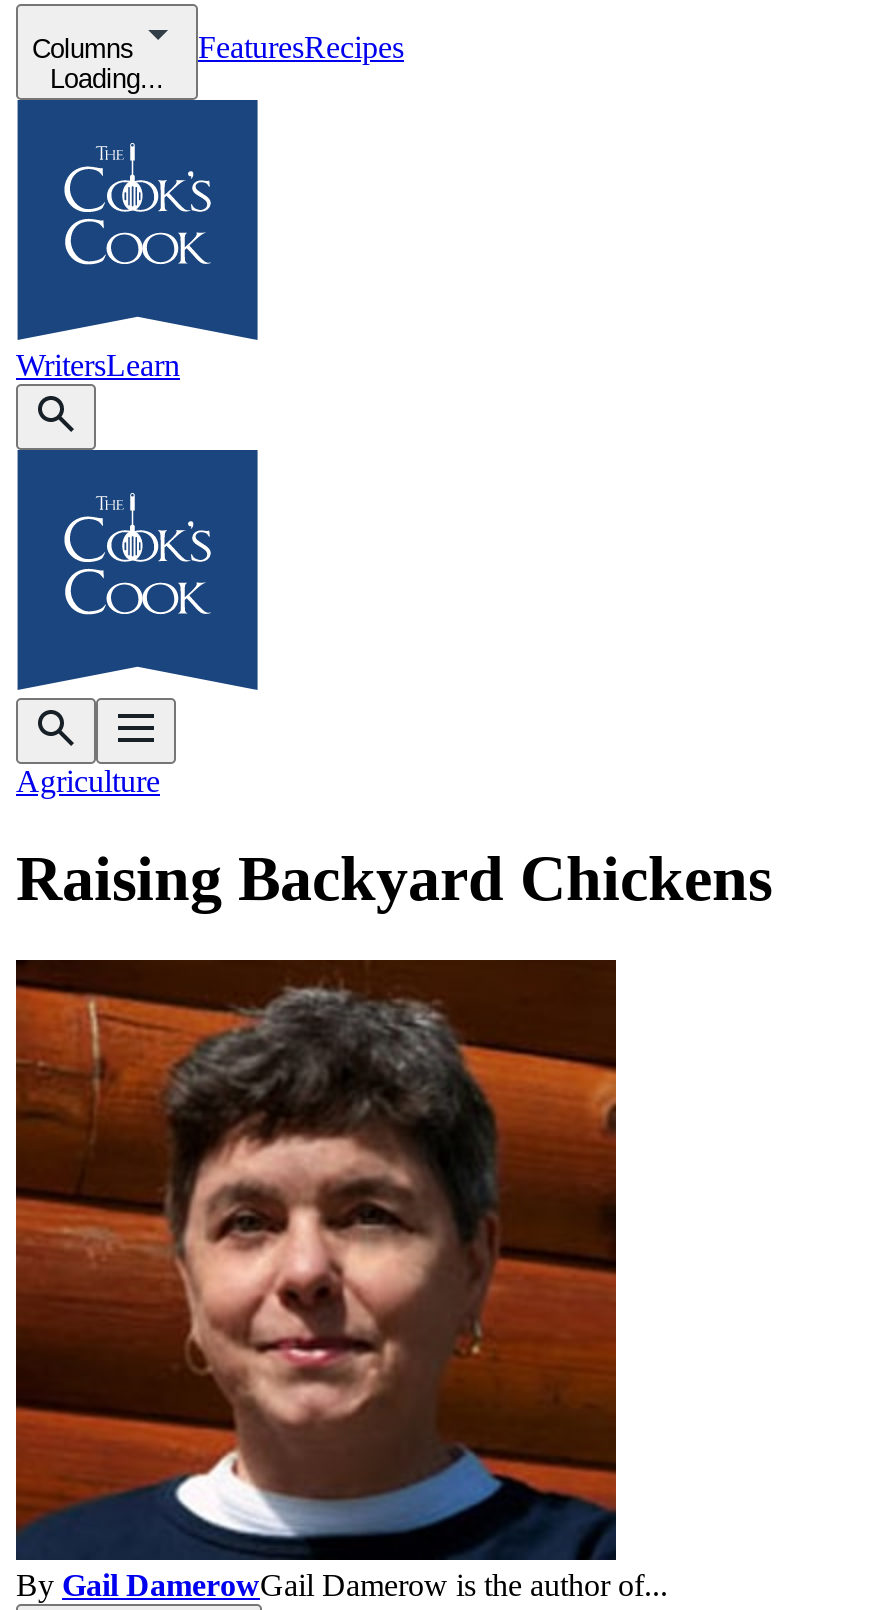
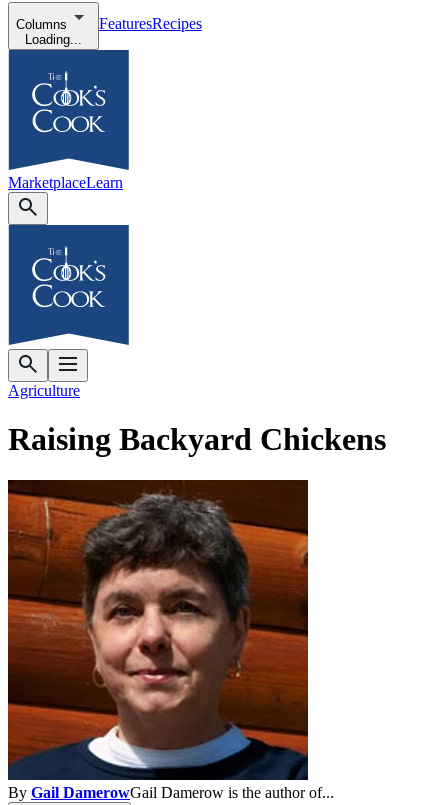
[16,348,180,382] WritersLearn -> [8,174,123,191] MarketplaceLearn

